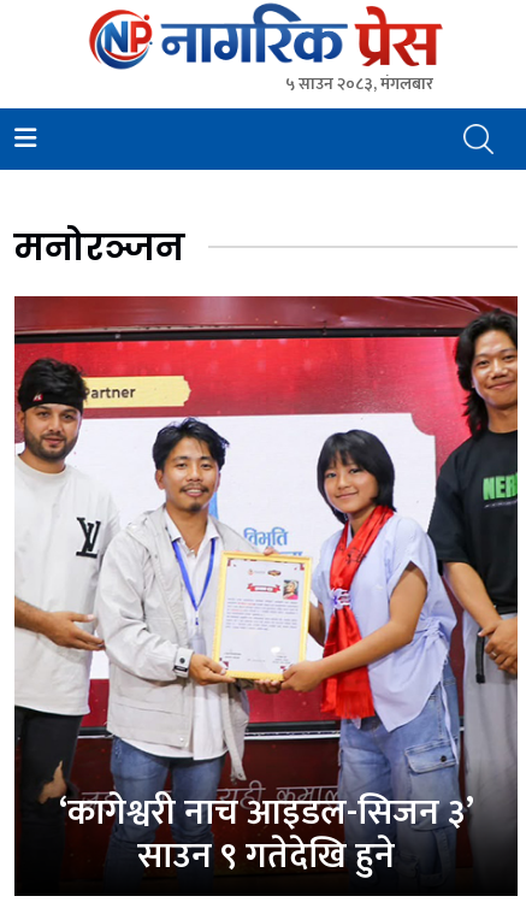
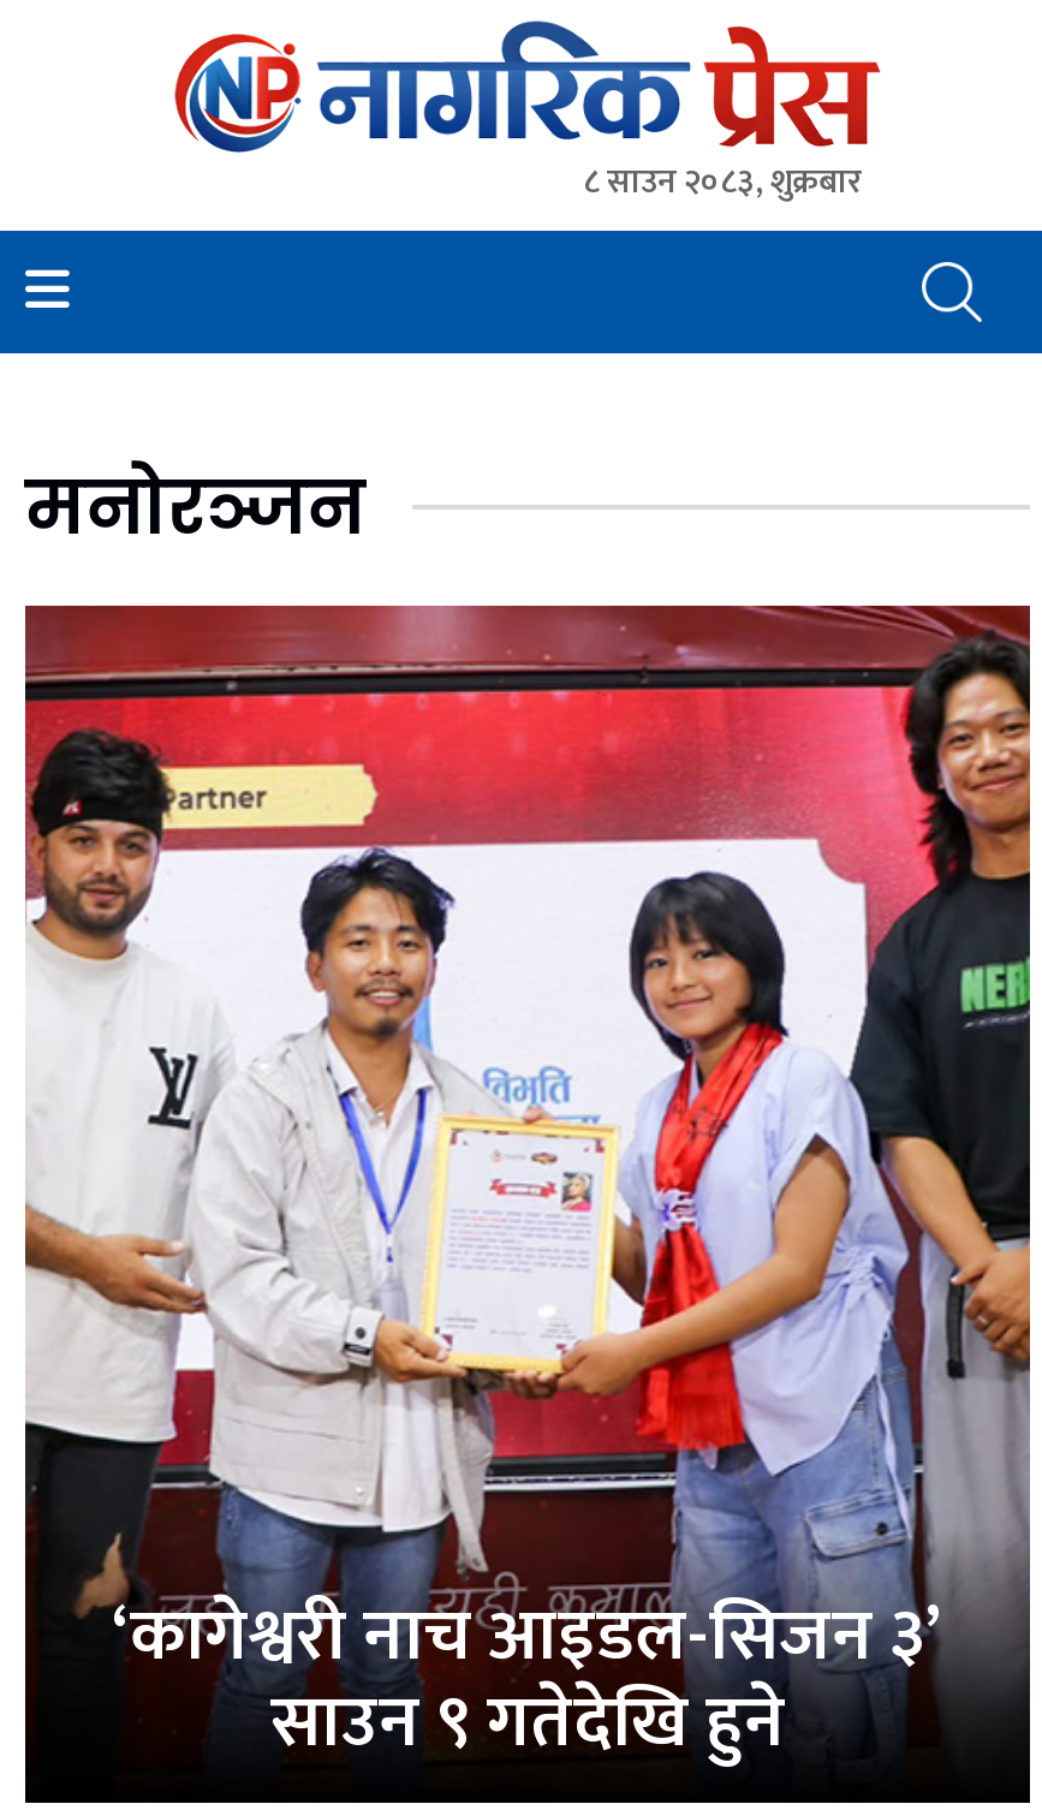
[285,70,433,98] ५ साउन २०८३, मंगलबार -> [583,155,862,210] ८ साउन २०८३, शुक्रबार

